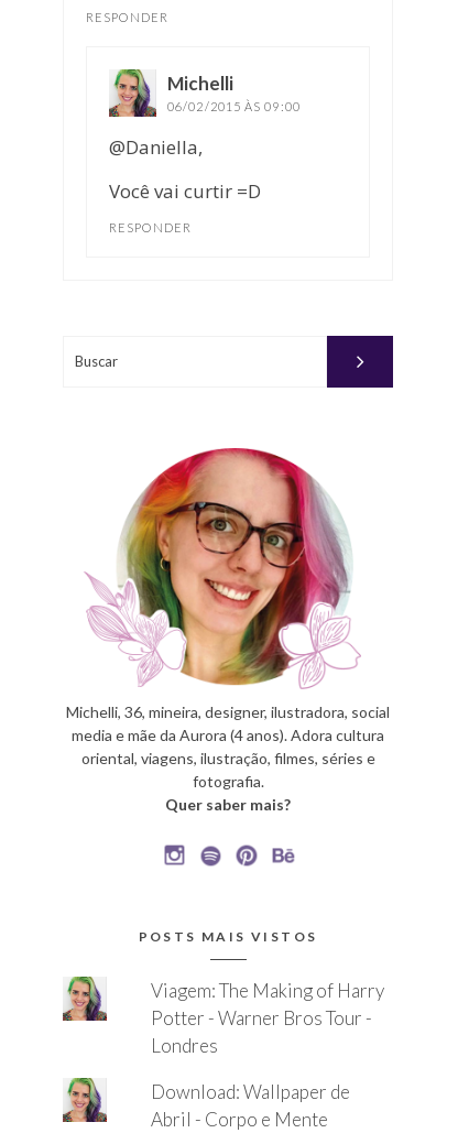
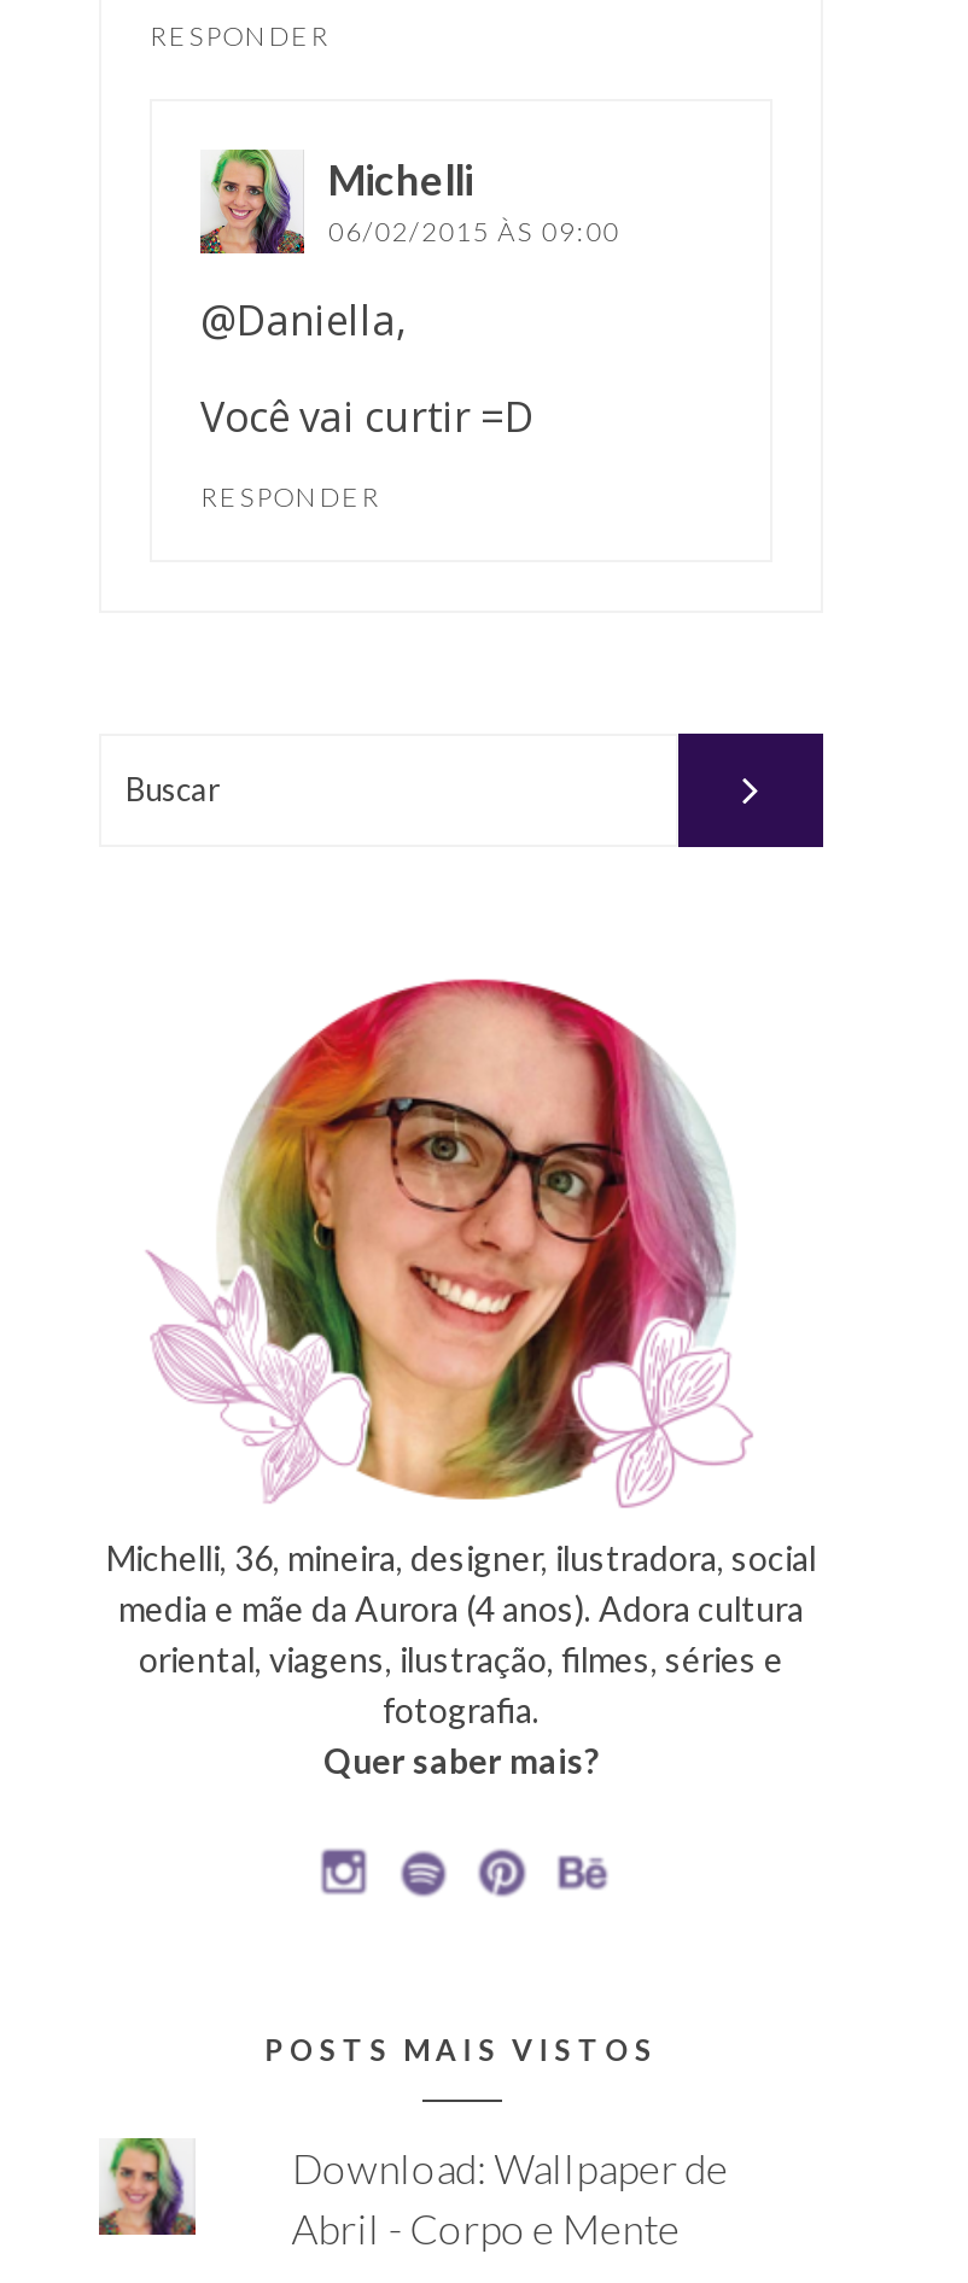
[151,979,384,1057] Viagem: The Making of Harry | Potter - Warner Bros Tour - | Londres -> none

